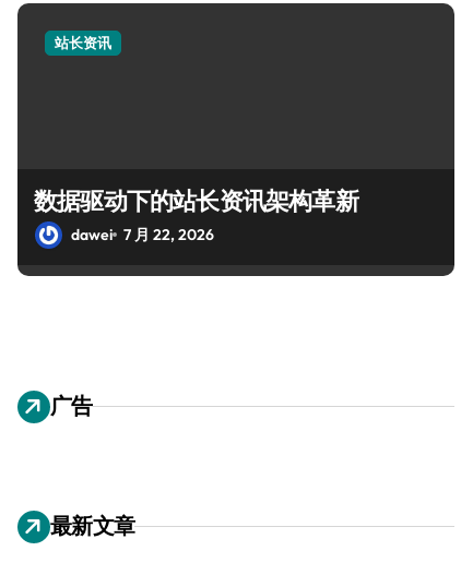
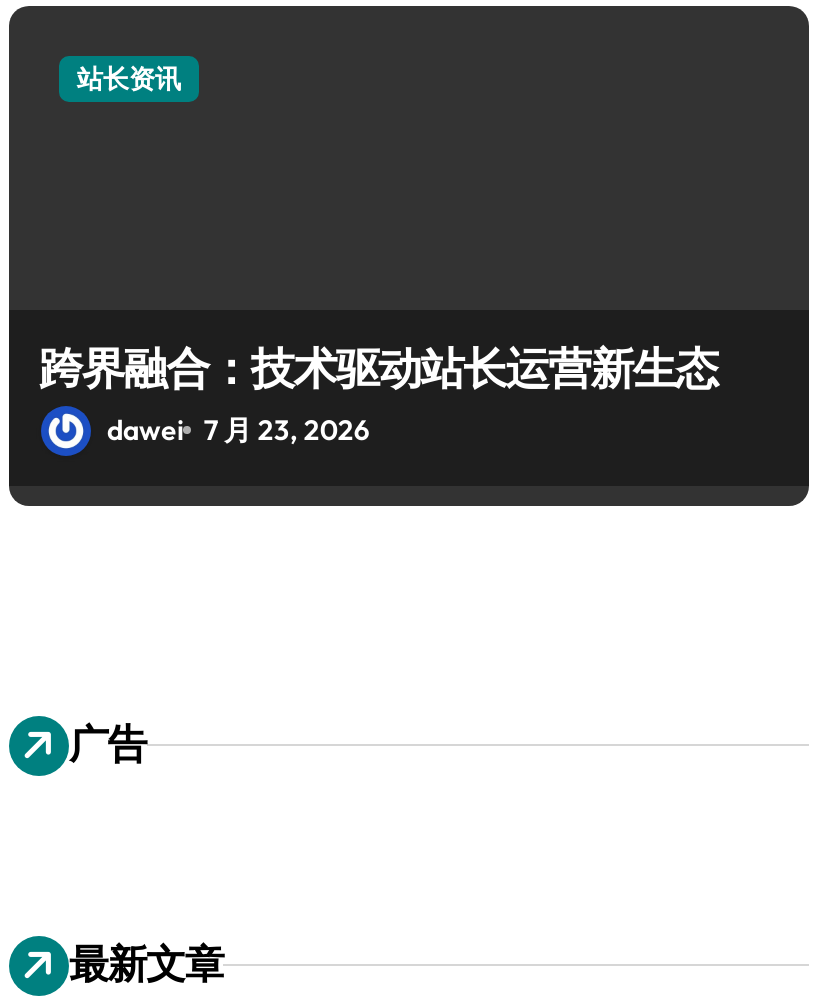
[34,185,358,244] 数据驱动下的站长资讯架构革新 | dawei 7 月 22, 2026 -> [39,340,718,448] 跨界融合：技术驱动站长运营新生态 | dawei 7 月 23, 2026

